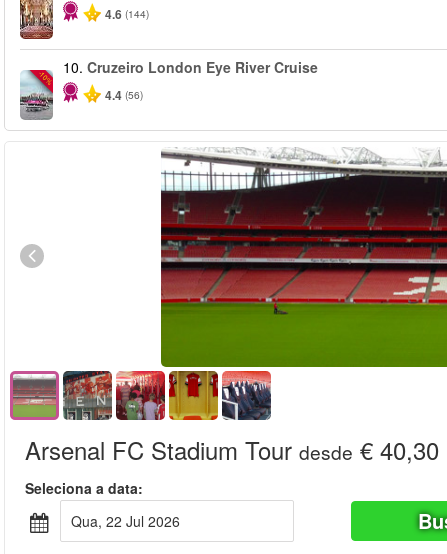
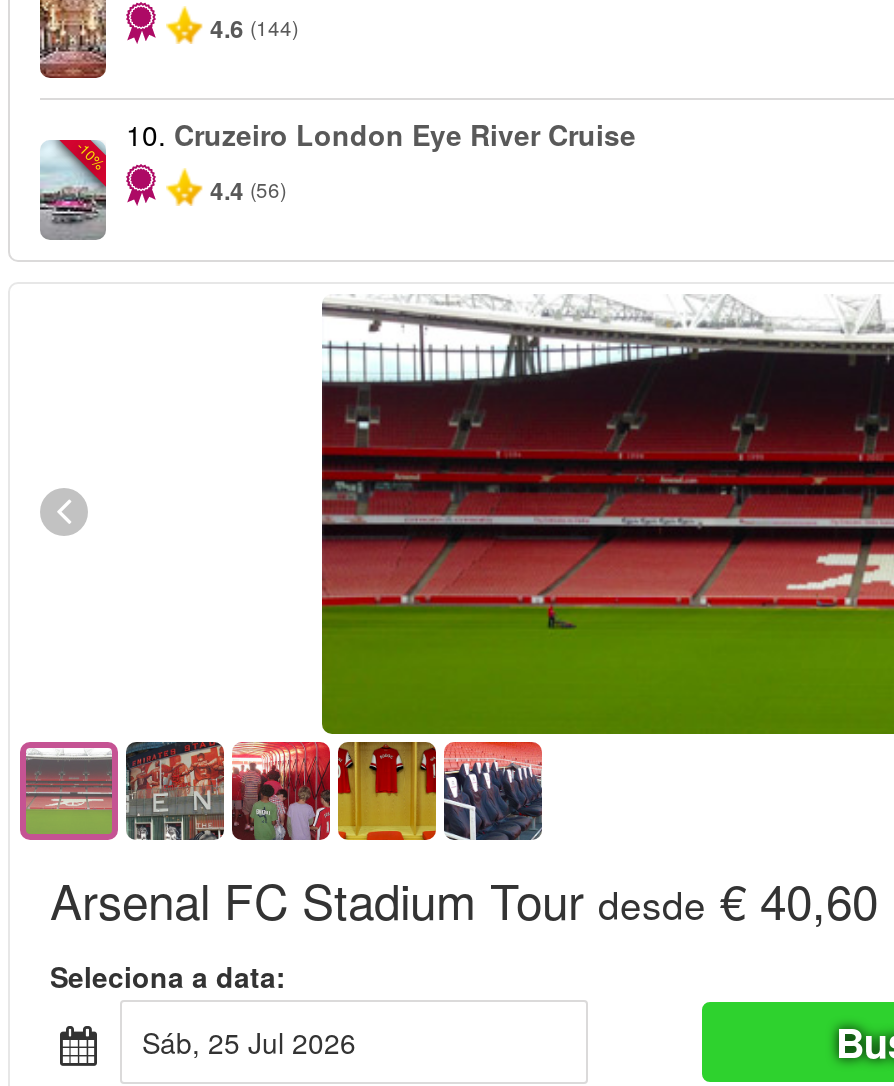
[25,432,439,467] Arsenal FC Stadium Tour desde € 40,30 -> [50,864,878,934] Arsenal FC Stadium Tour desde € 40,60
[82,511,180,531] Qua, 22 Jul 2026 -> [160,1022,356,1062] Sáb, 25 Jul 2026

